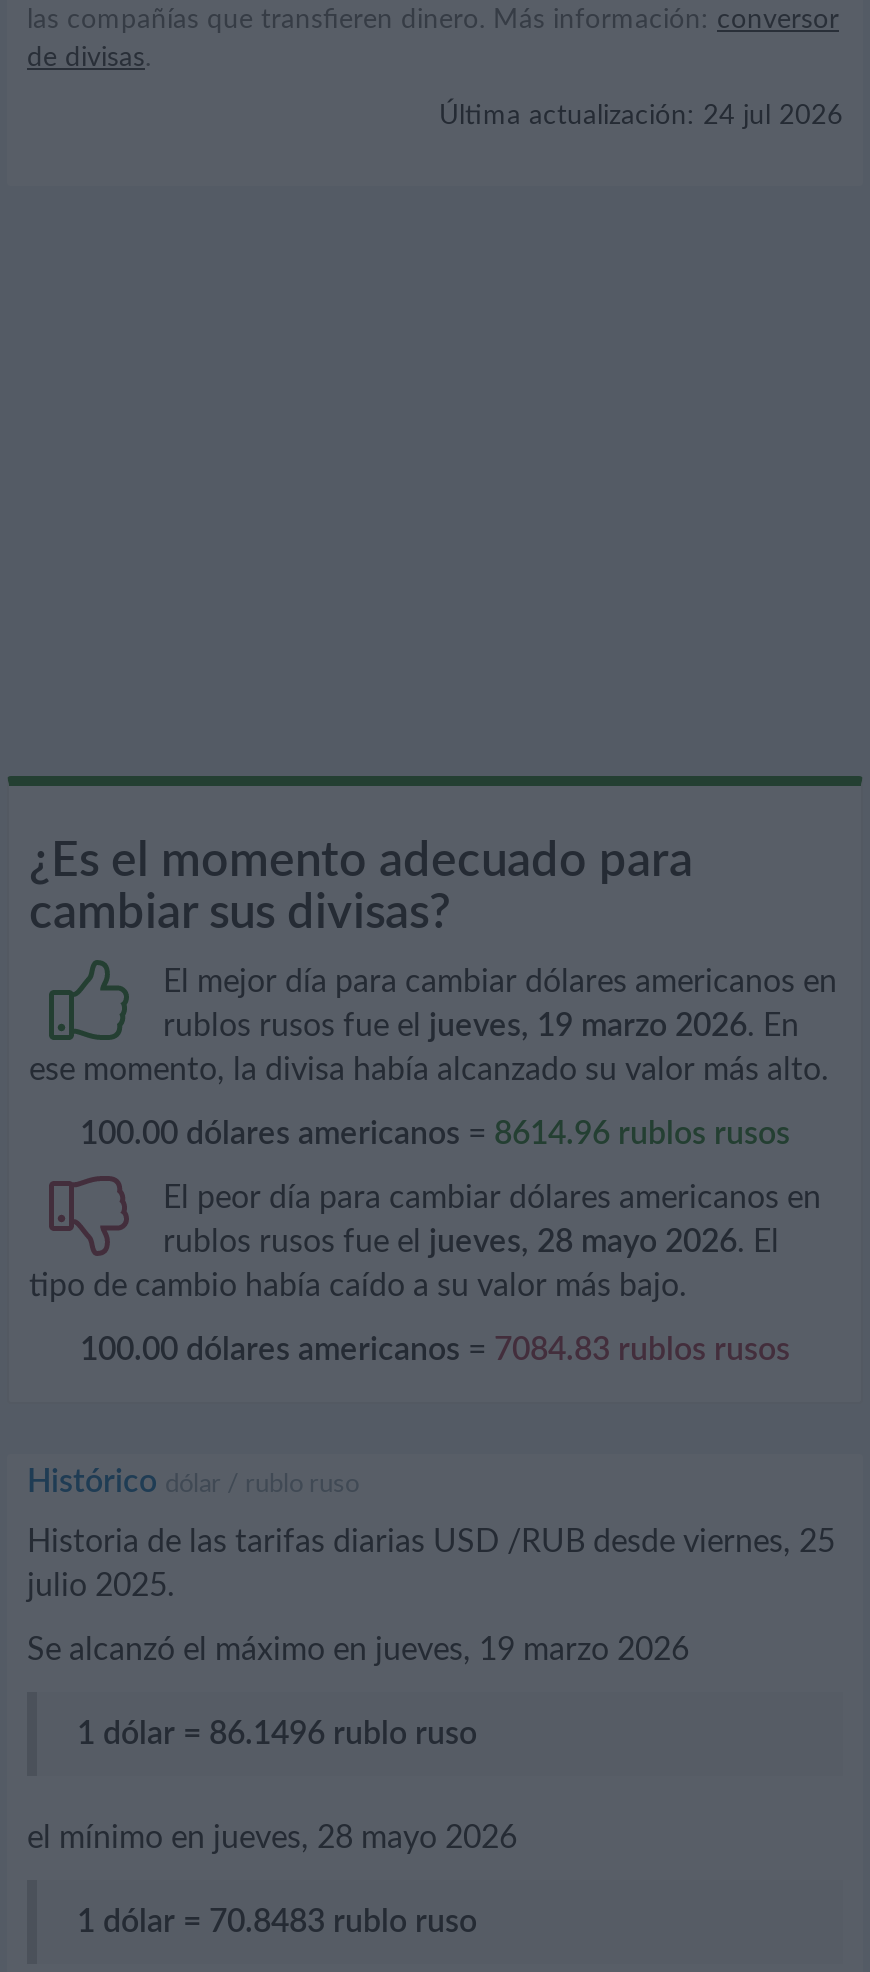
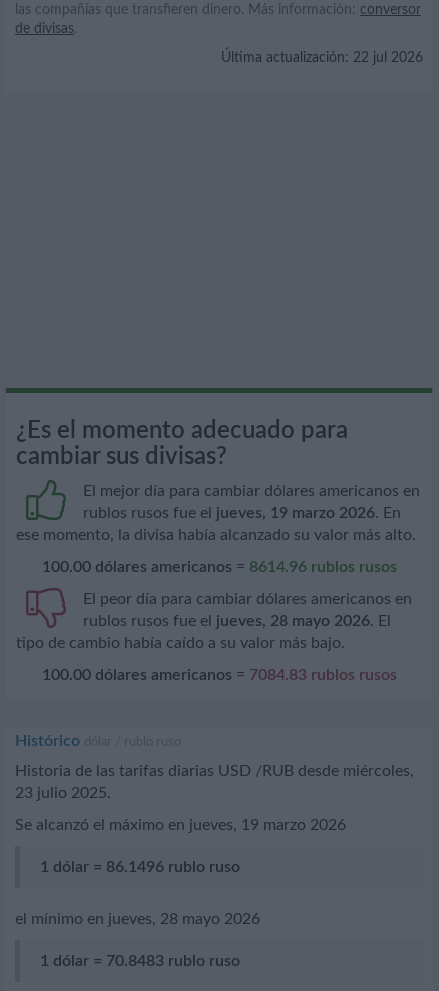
[439,102,843,130] Última actualización: 24 jul 2026 -> [221,51,423,65] Última actualización: 22 jul 2026
[27,1526,835,1602] Historia de las tarifas diarias USD /RUB desde viernes, 25 | julio 2025. -> [15,763,414,801] Historia de las tarifas diarias USD /RUB desde miércoles, | 23 julio 2025.

